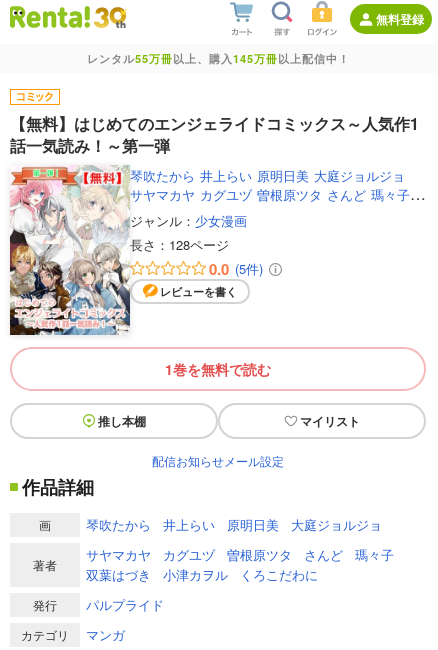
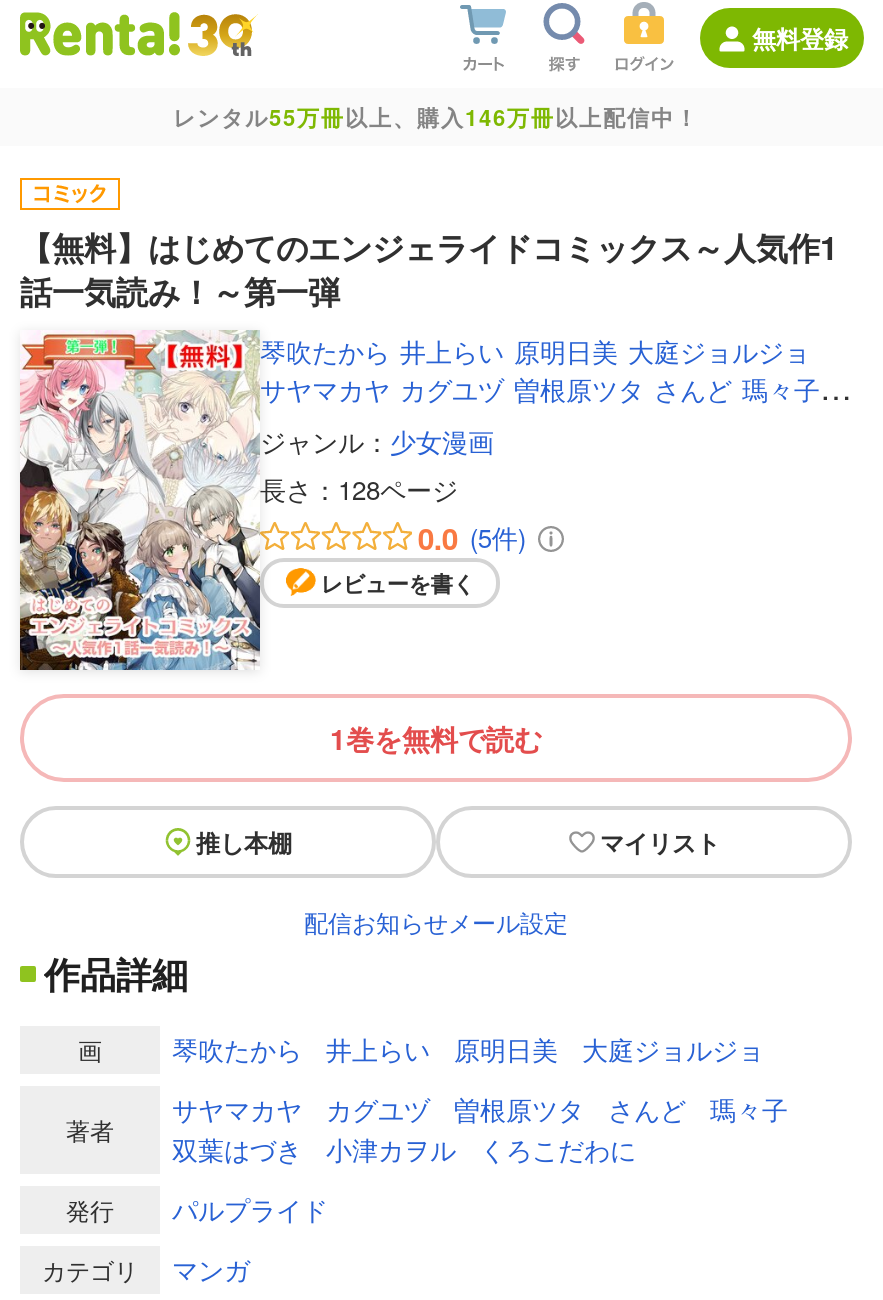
[86,51,349,66] レンタル55万冊以上、購入145万冊以上配信中！ -> [173,102,699,132] レンタル55万冊以上、購入146万冊以上配信中！

